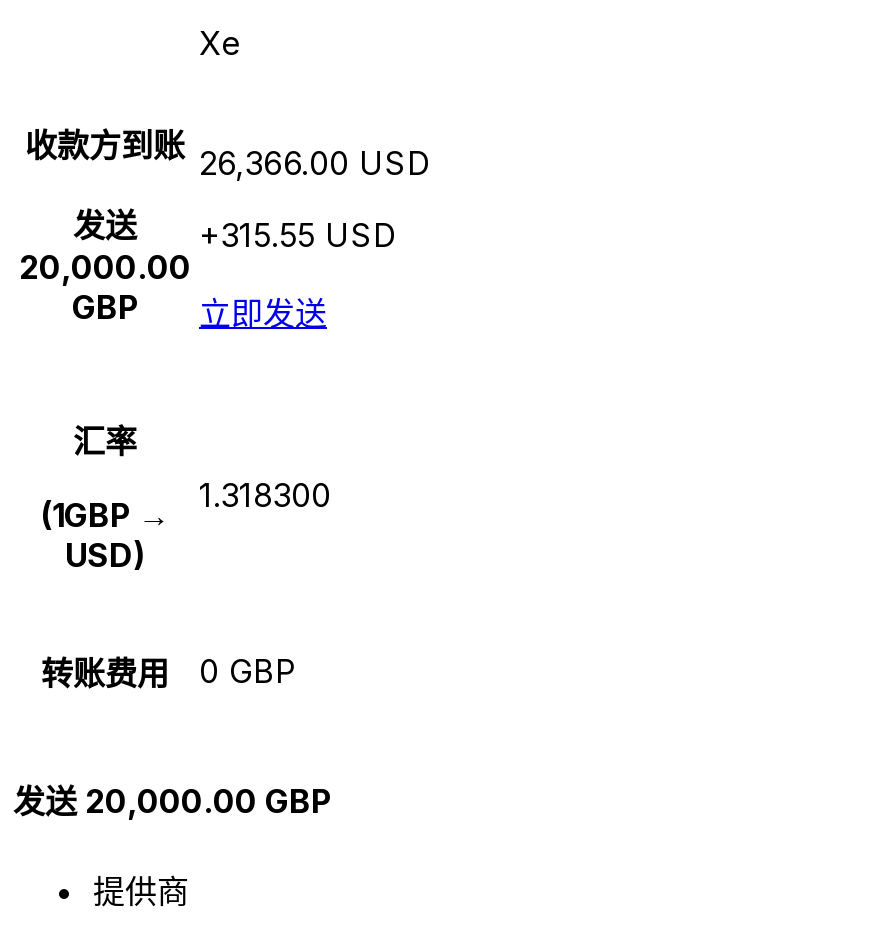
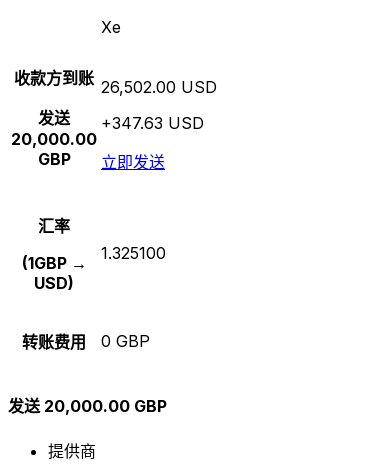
[25,124,431,182] 收款方到账 26,366.00 USD -> [14,68,217,97] 收款方到账 26,502.00 USD
[73,204,397,254] 发送 +315.55 USD -> [38,108,204,133] 发送 +347.63 USD
[199,474,331,514] 1.318300 -> [101,243,166,263] 1.325100

